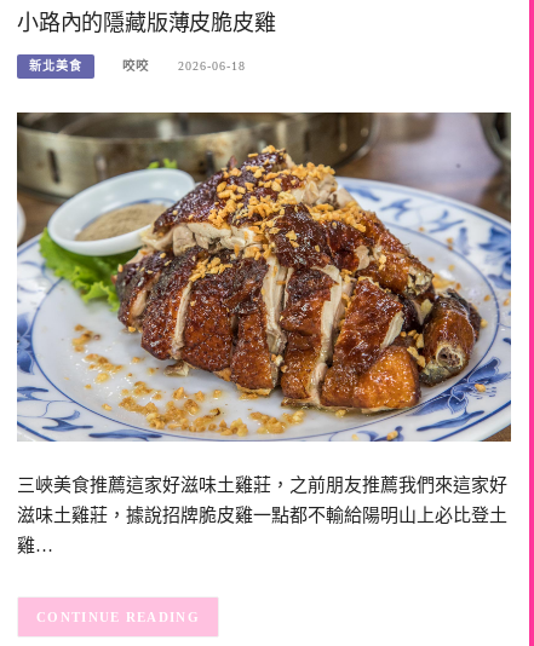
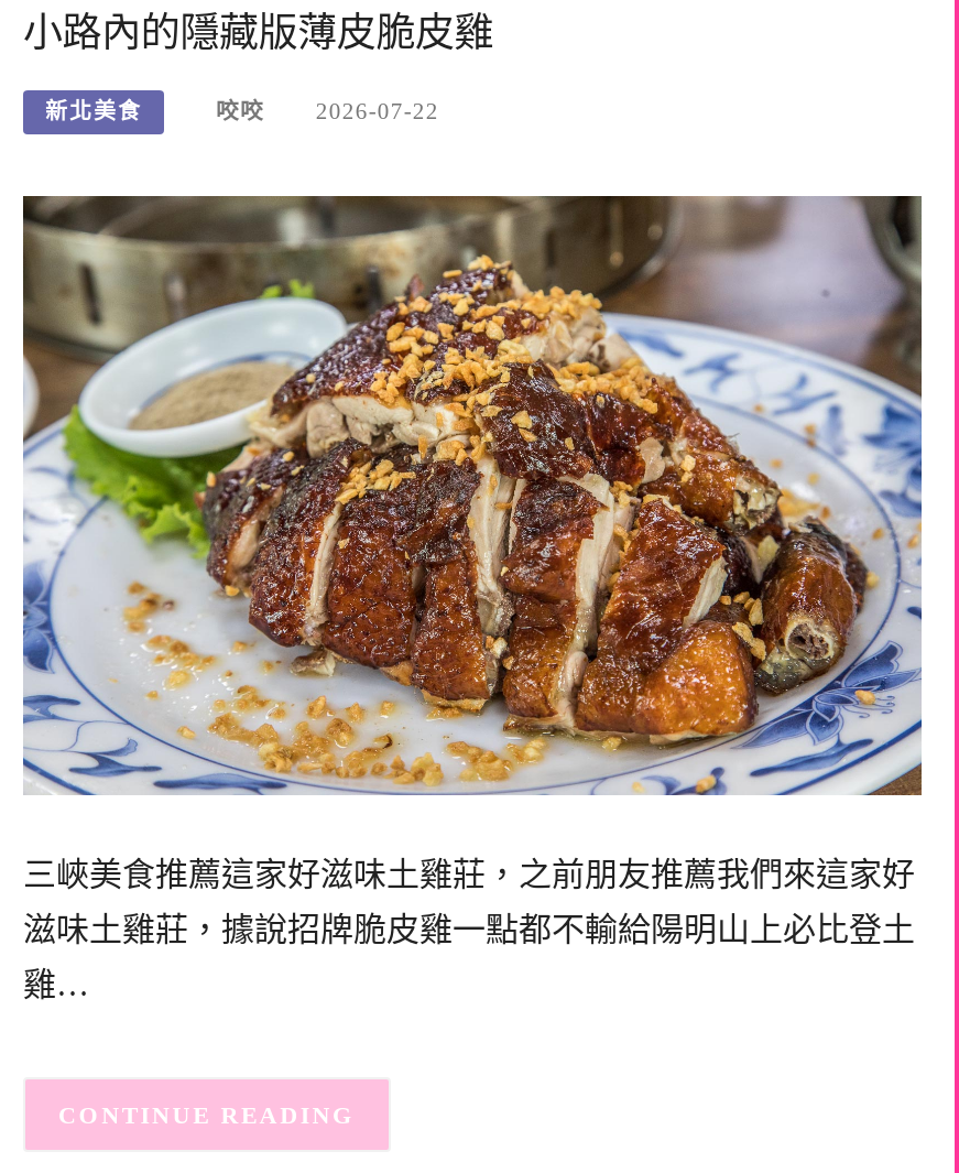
[178,59,246,72] 2026-06-18 -> [316,99,439,123] 2026-07-22

